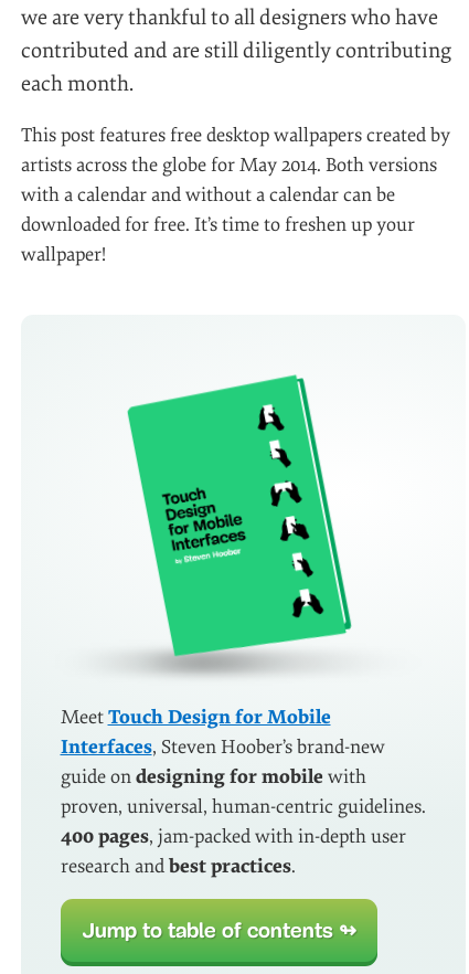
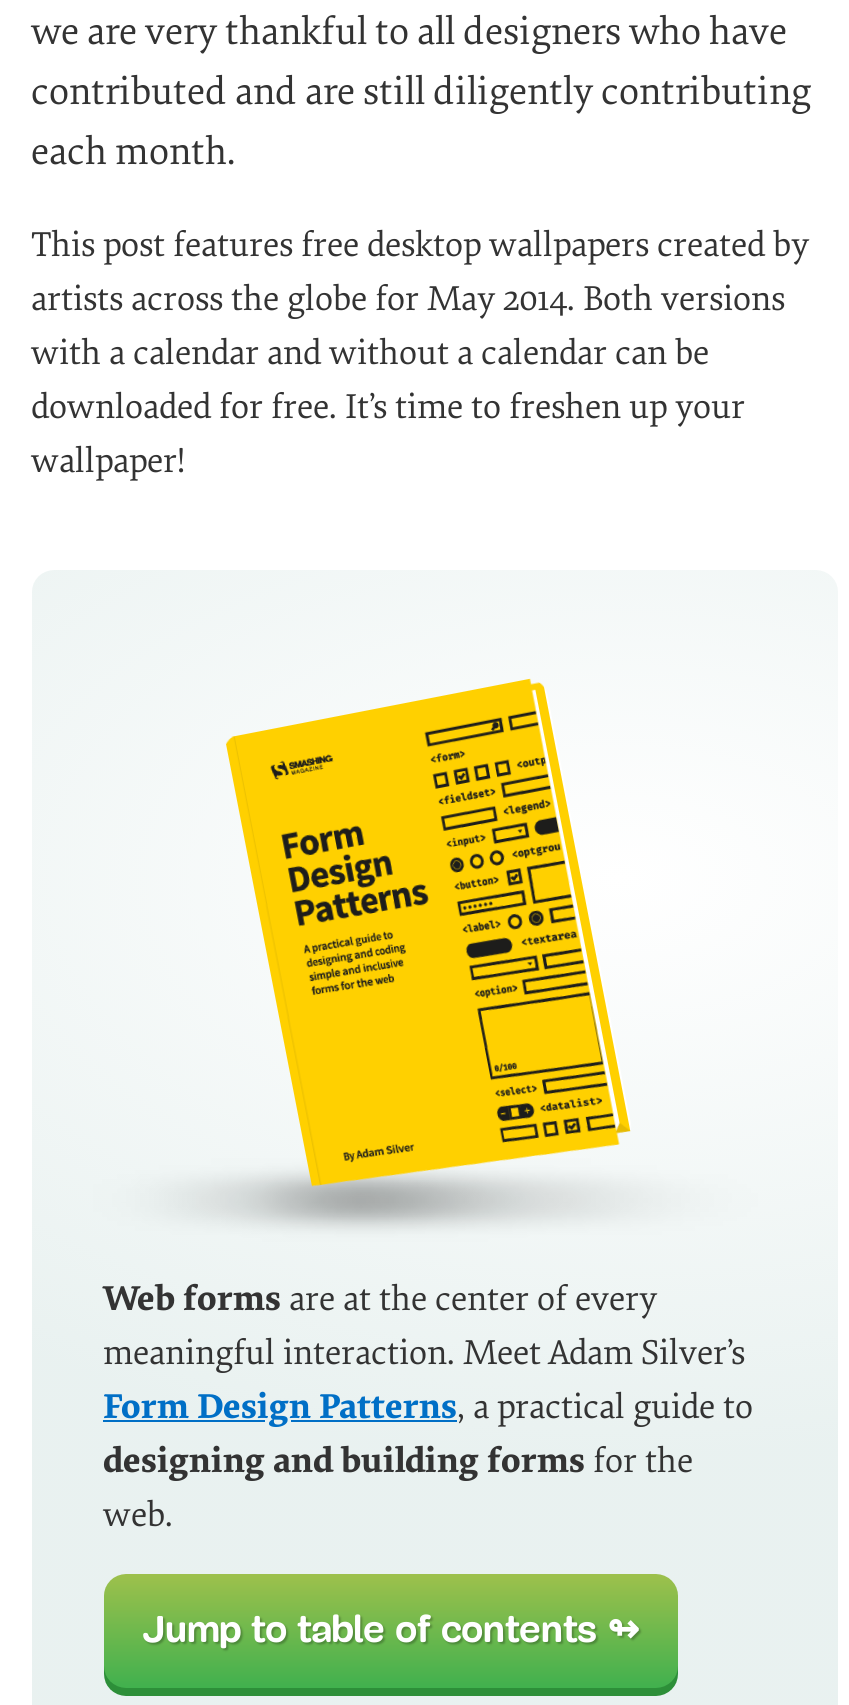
[127,374,352,657] [image] -> [224,678,632,1188] [image]
[60,706,425,878] Meet Touch Design for Mobile | Interfaces, Steven Hoober’s brand-new | guide on designing for mobile with | proven, universal, human-centric guidelines. | 400 pages, jam-packed with in-depth user | research and best practices. -> [103,1278,753,1536] Web forms are at the center of every | meaningful interaction. Meet Adam Silver’s | Form Design Patterns, a practical guide to | designing and building forms for the | web.

